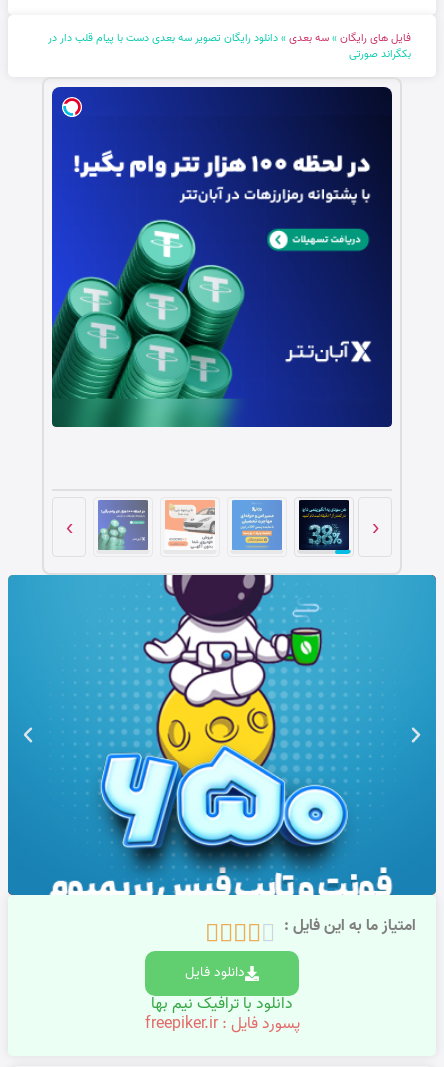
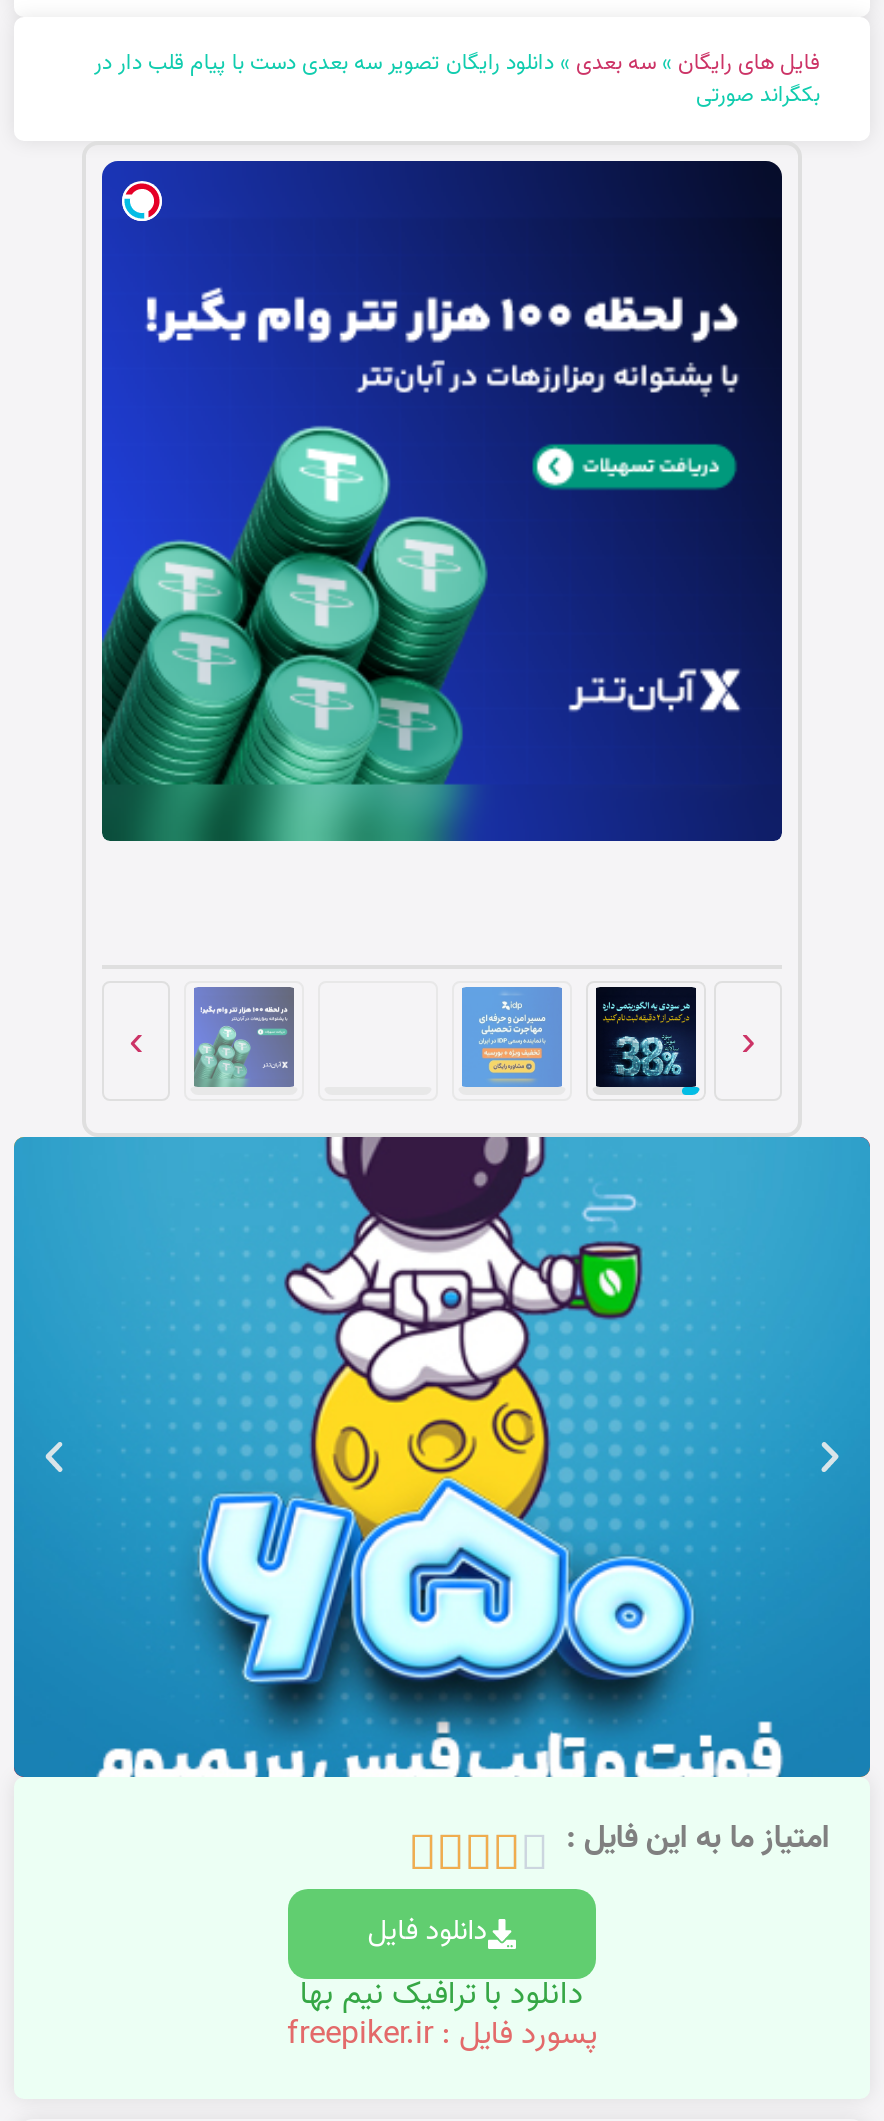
[164,499,216,549] [image] -> none

